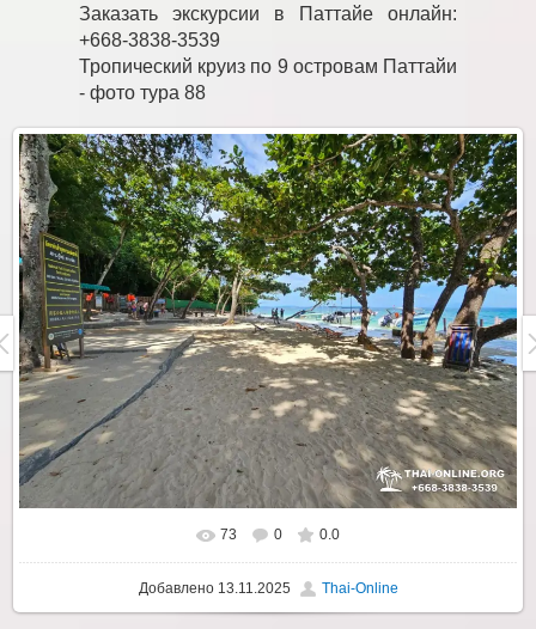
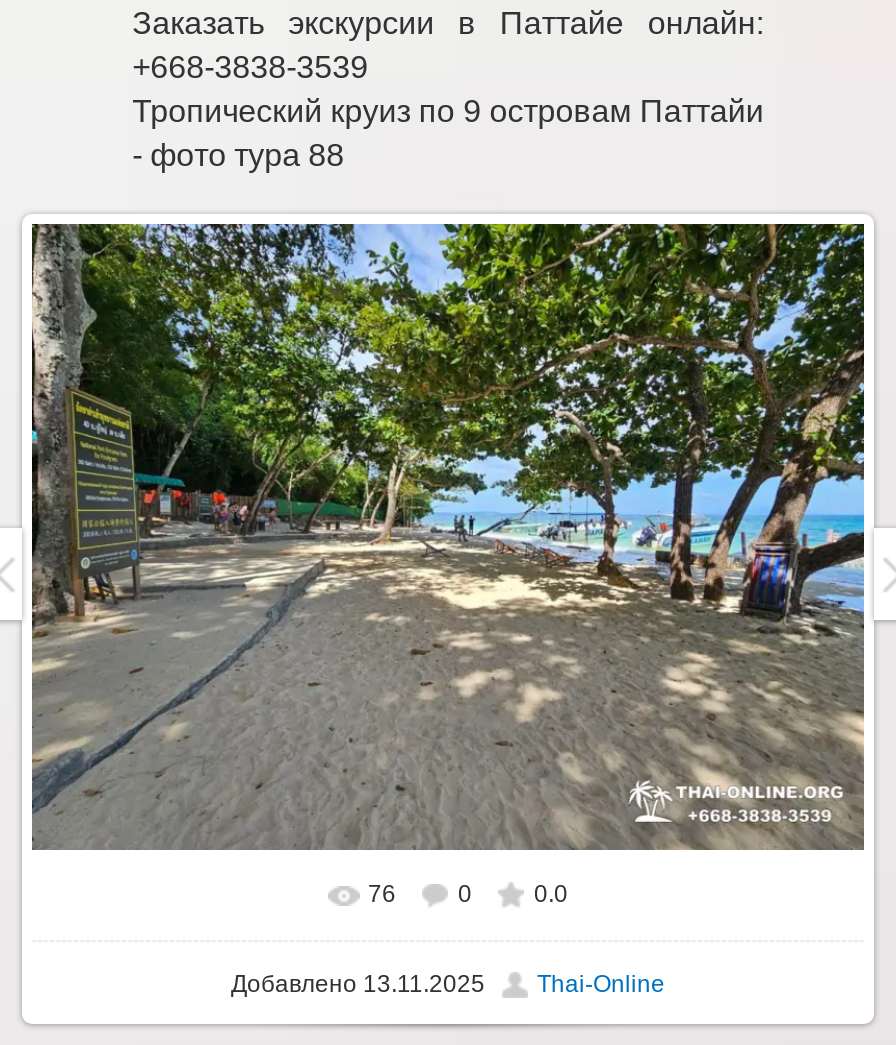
[220,526,237,543] 73 -> [368,880,396,908] 76

